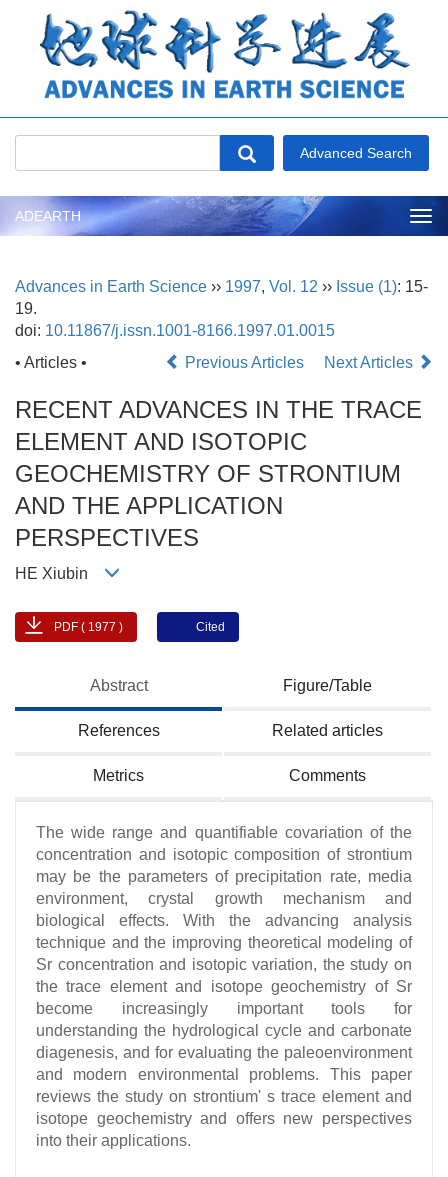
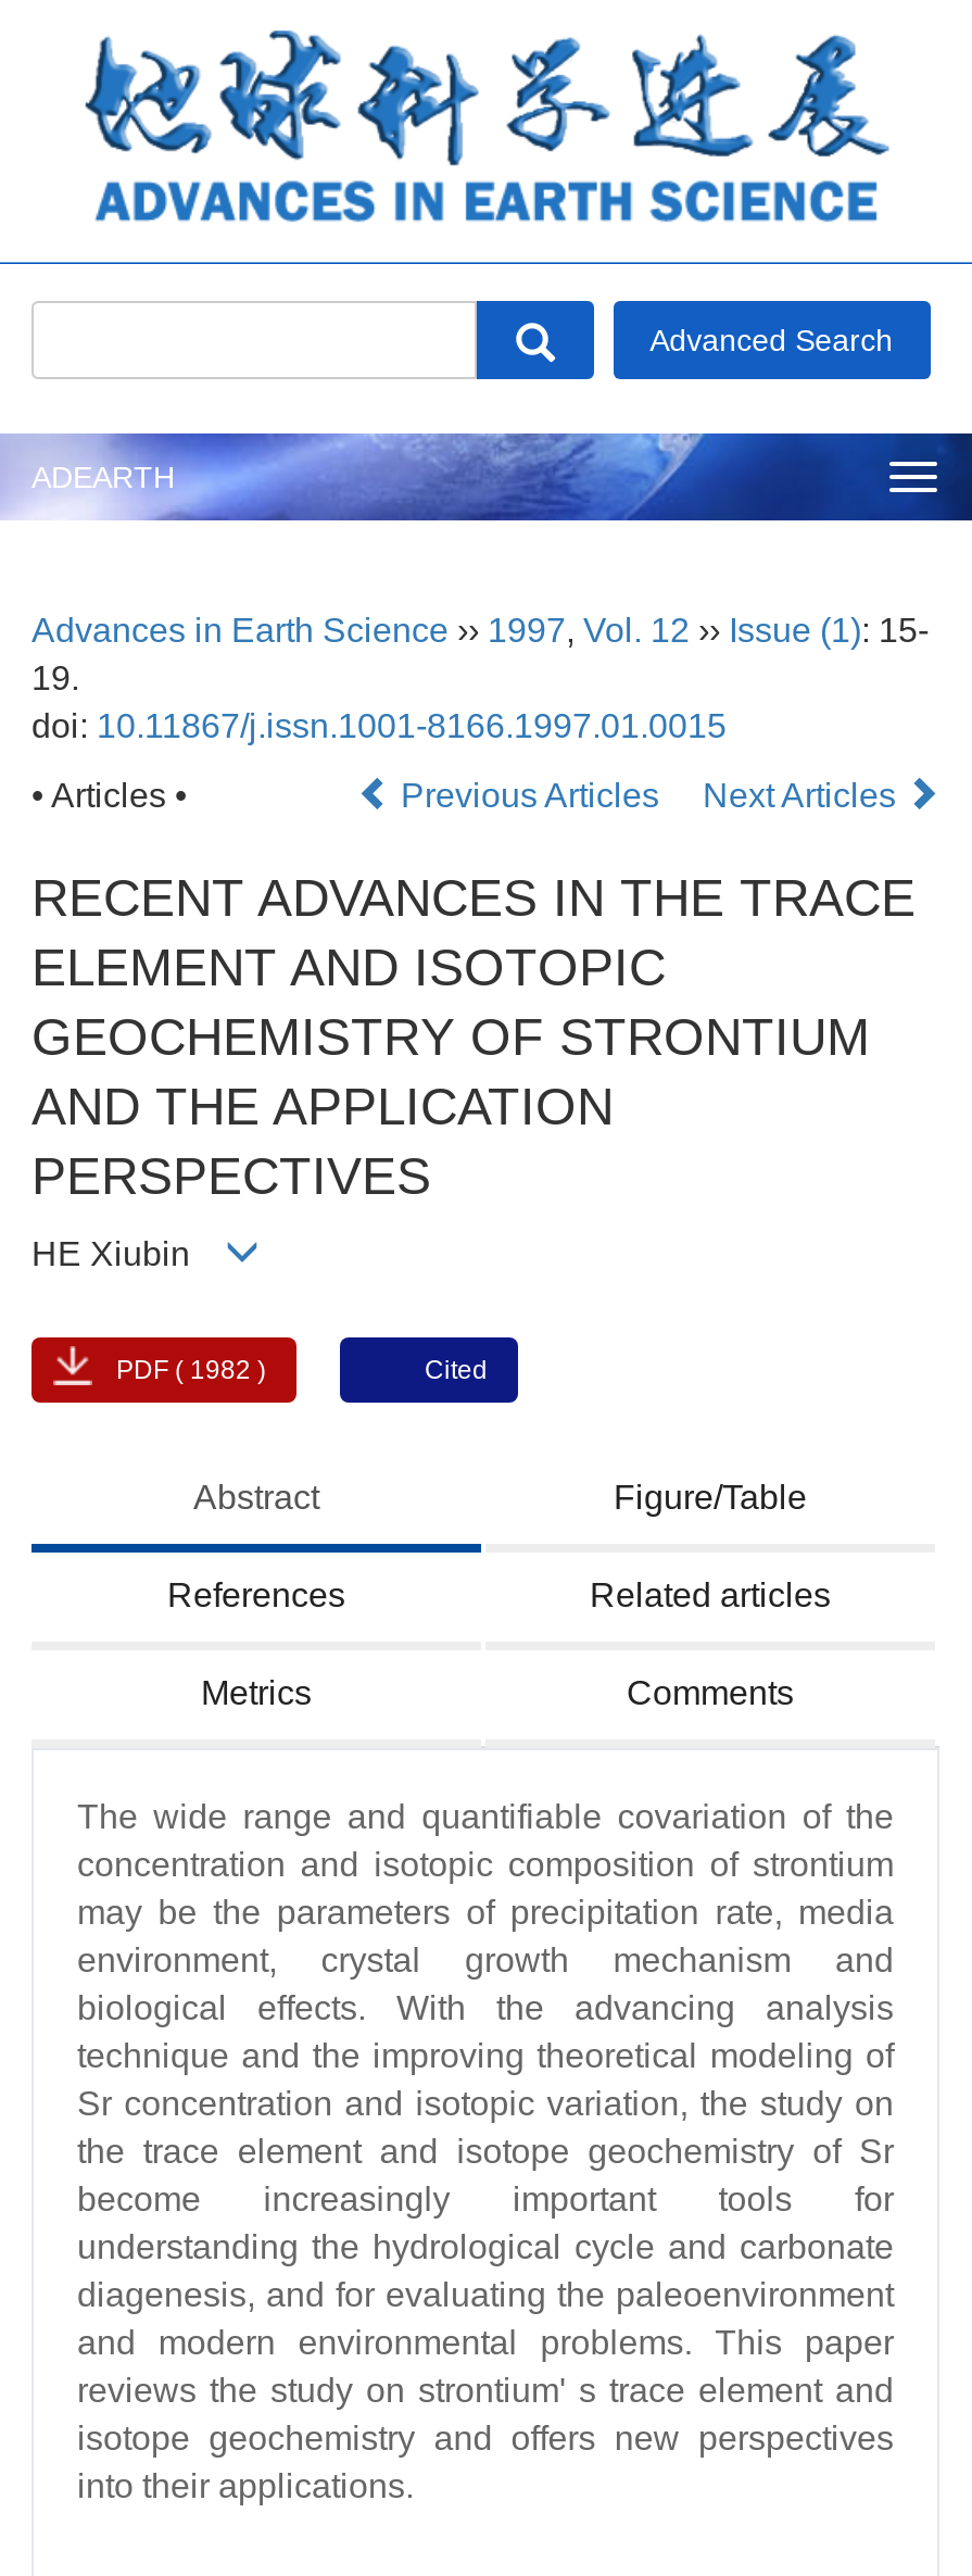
[54,620,123,634] PDF ( 1977 ) -> [116,1355,266,1385] PDF ( 1982 )

